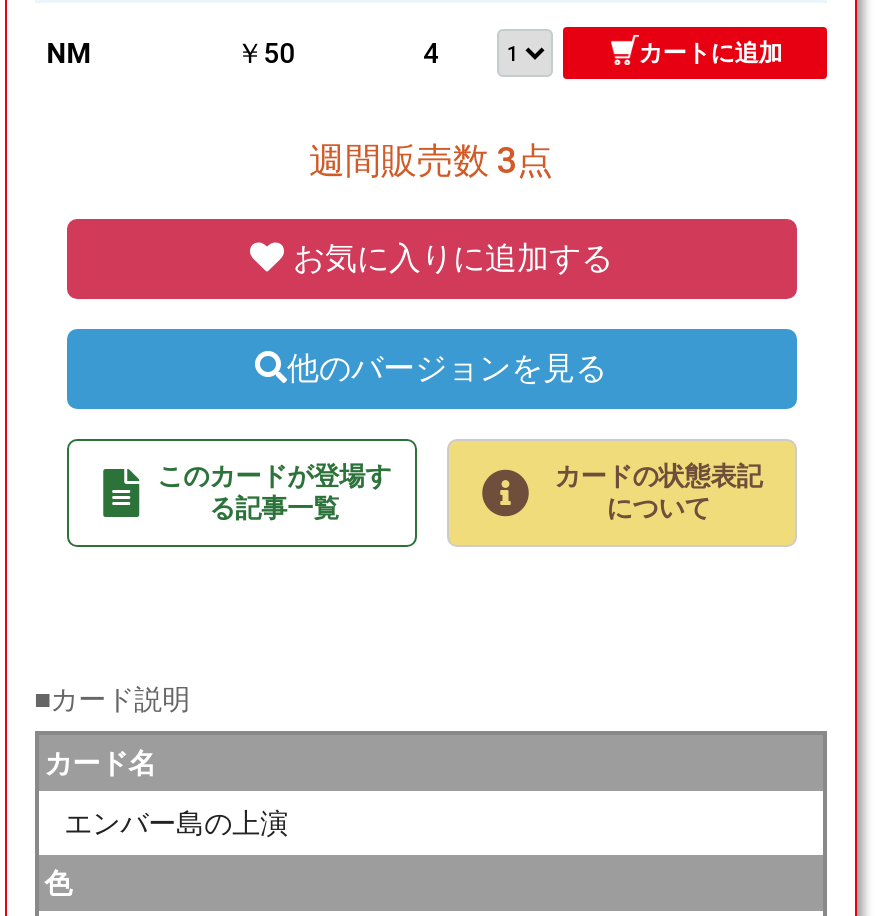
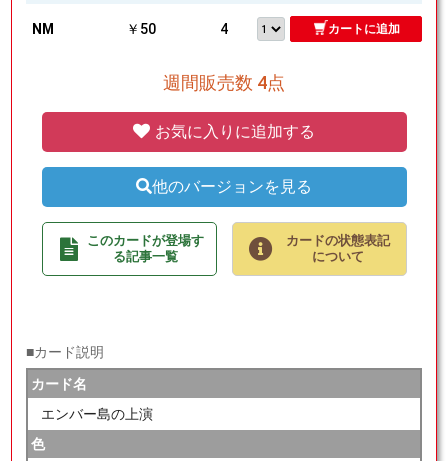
[309,139,553,181] 週間販売数 3点 -> [163,72,285,93] 週間販売数 4点

